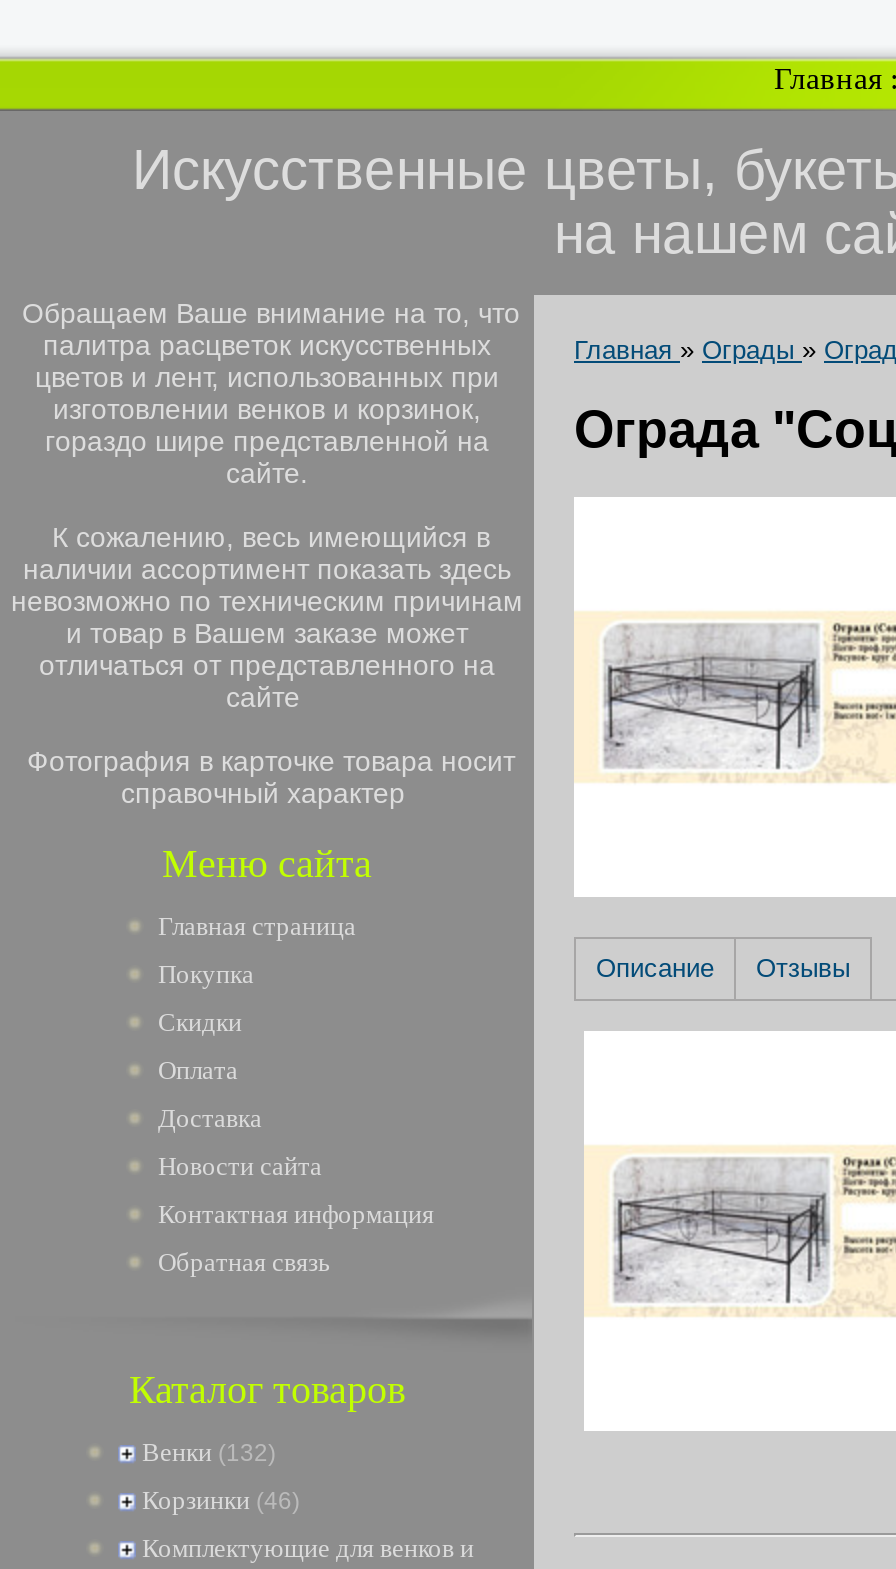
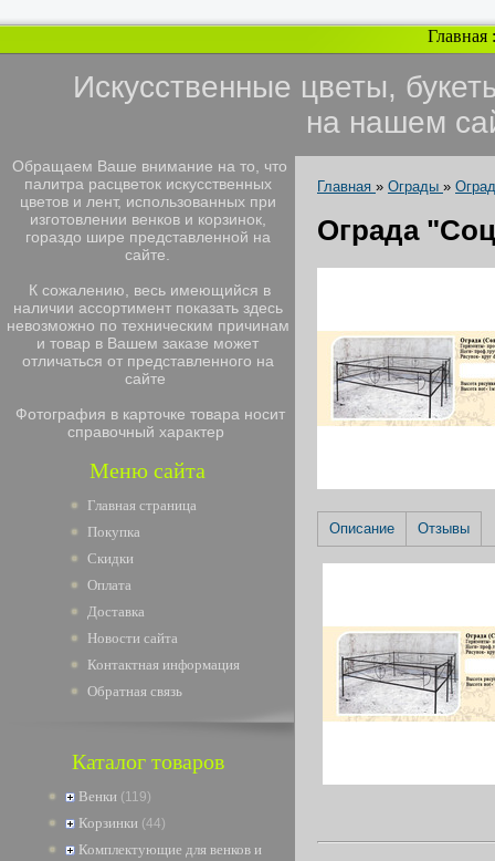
[142,1437,276,1467] Венки (132) -> [78,788,151,805] Венки (119)
[142,1485,300,1515] Корзинки (46) -> [78,815,166,831] Корзинки (44)

